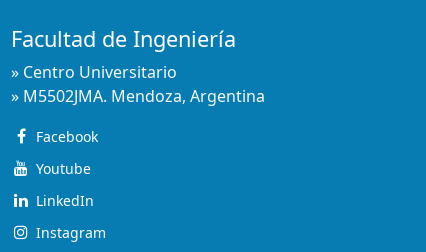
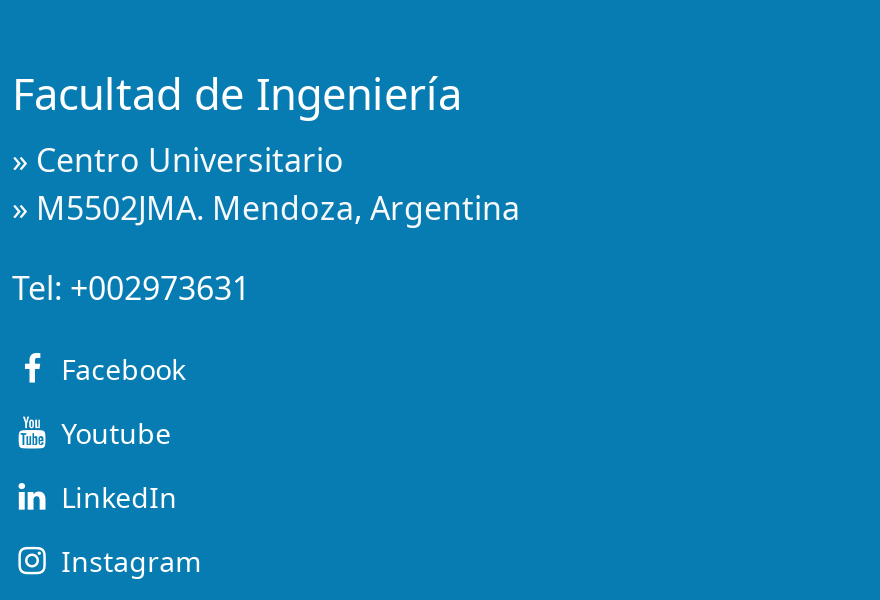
none -> [12,266,250,310] Tel: +002973631

